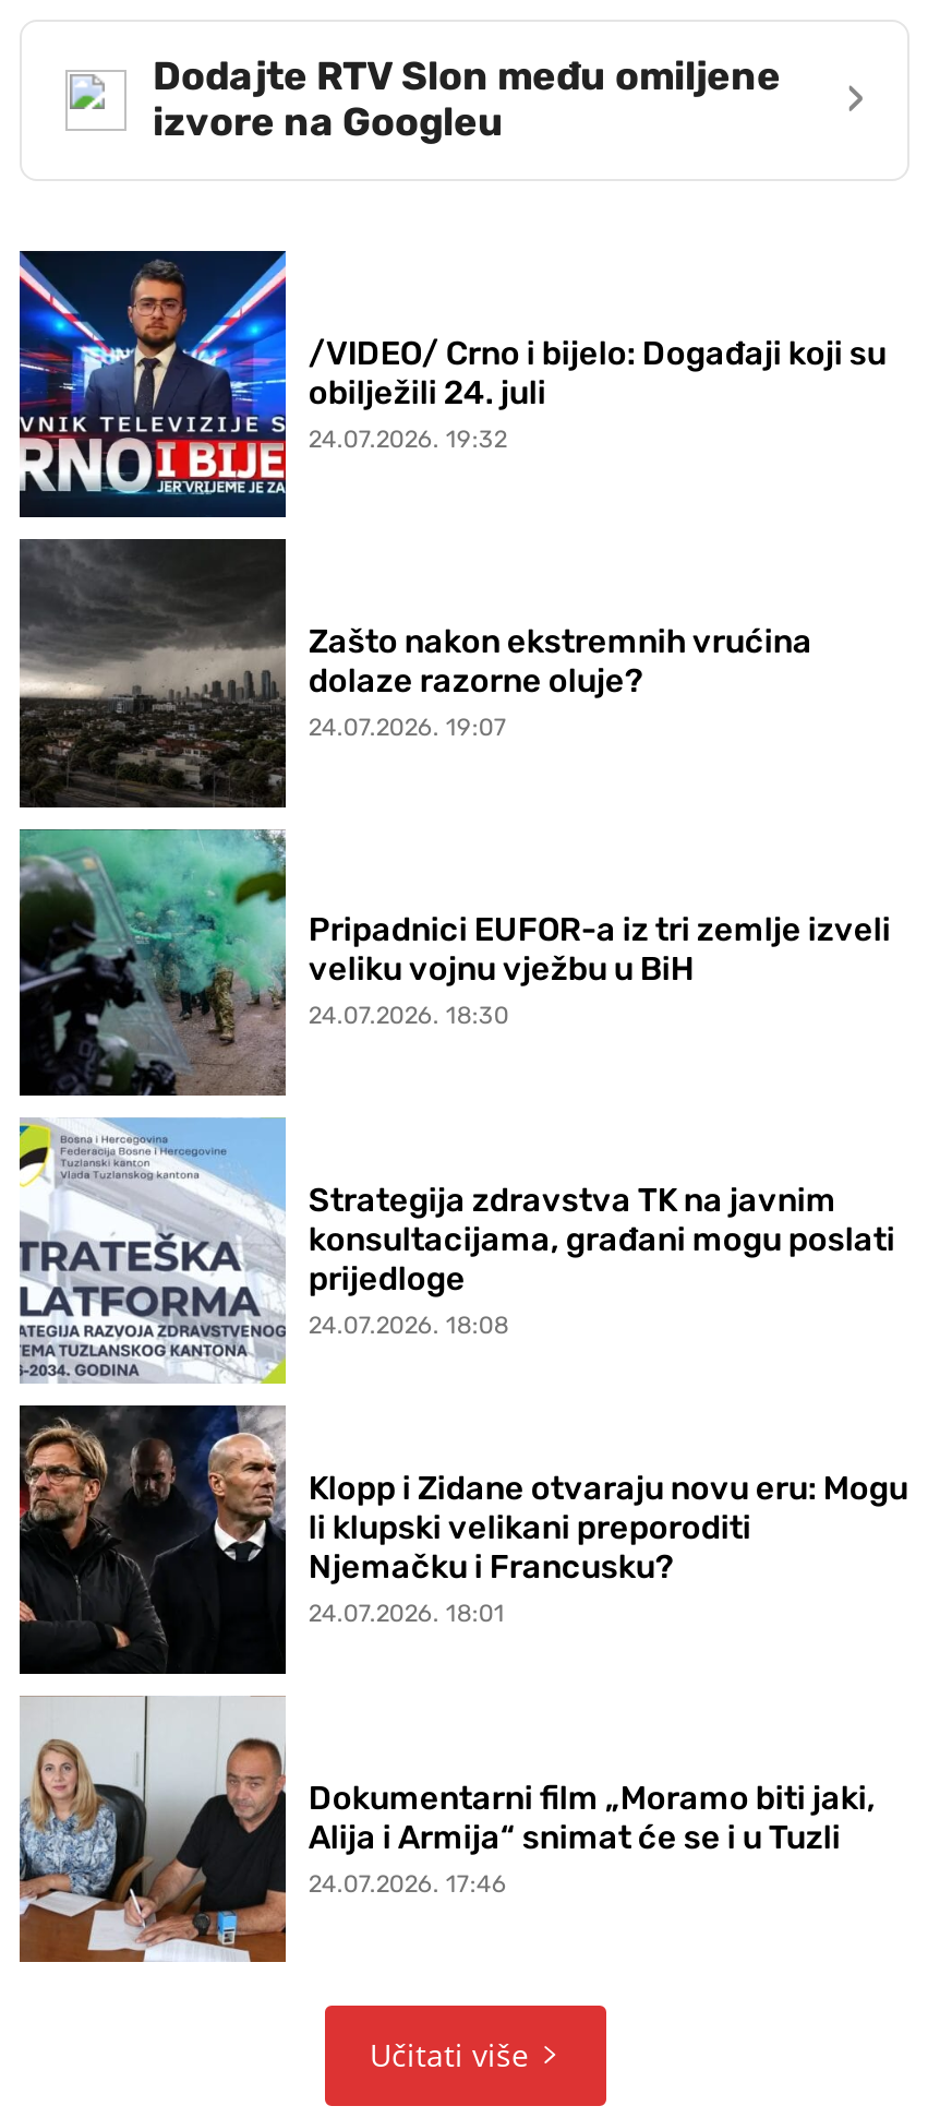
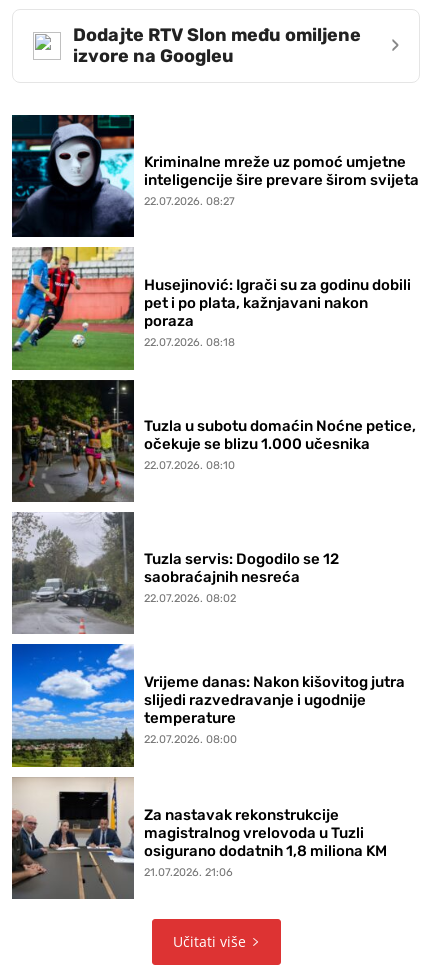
[17,249,886,517] [image] | /VIDEO/ Crno i bijelo: Događaji koji su | obilježili 24. juli | 24.07.2026. 19:32 -> [11,114,419,237] [image] | Kriminalne mreže uz pomoć umjetne | inteligencije šire prevare širom svijeta | 22.07.2026. 08:27
[17,537,812,810] [image] | Zašto nakon ekstremnih vrućina | dolaze razorne oluje? | 24.07.2026. 19:07 -> [11,246,411,371] [image] | Husejinović: Igrači su za godinu dobili | pet i po plata, kažnjavani nakon | poraza | 22.07.2026. 08:18
[17,827,891,1096] [image] | Pripadnici EUFOR-a iz tri zemlje izveli | veliku vojnu vježbu u BiH | 24.07.2026. 18:30 -> [11,379,416,502] [image] | Tuzla u subotu domaćin Noćne petice, | očekuje se blizu 1.000 učesnika | 22.07.2026. 08:10
[17,1117,895,1384] [image] | Strategija zdravstva TK na javnim | konsultacijama, građani mogu poslati | prijedloge | 24.07.2026. 18:08 -> [11,511,339,634] [image] | Tuzla servis: Dogodilo se 12 | saobraćajnih nesreća | 22.07.2026. 08:02
[17,1403,908,1676] [image] | Klopp i Zidane otvaraju novu eru: Mogu | li klupski velikani preporoditi | Njemačku i Francusku? | 24.07.2026. 18:01 -> [11,643,405,768] [image] | Vrijeme danas: Nakon kišovitog jutra | slijedi razvedravanje i ugodnije | temperature | 22.07.2026. 08:00
[17,1698,875,1962] [image] | Dokumentarni film „Moramo biti jaki, | Alija i Armija“ snimat će se i u Tuzli | 24.07.2026. 17:46 -> [11,777,387,900] [image] | Za nastavak rekonstrukcije | magistralnog vrelovoda u Tuzli | osigurano dodatnih 1,8 miliona KM | 21.07.2026. 21:06

